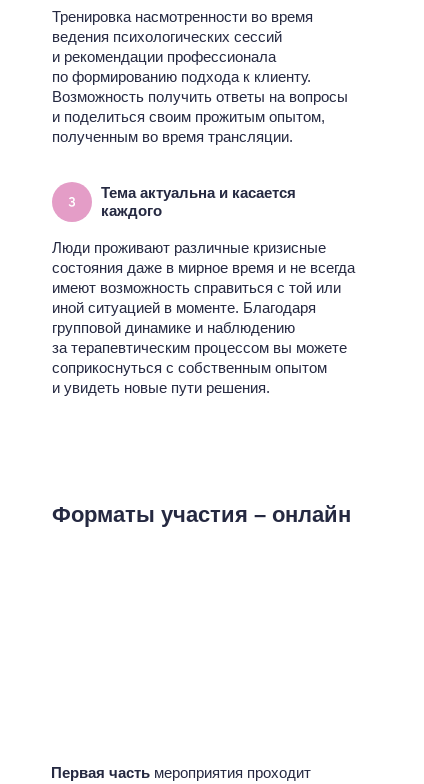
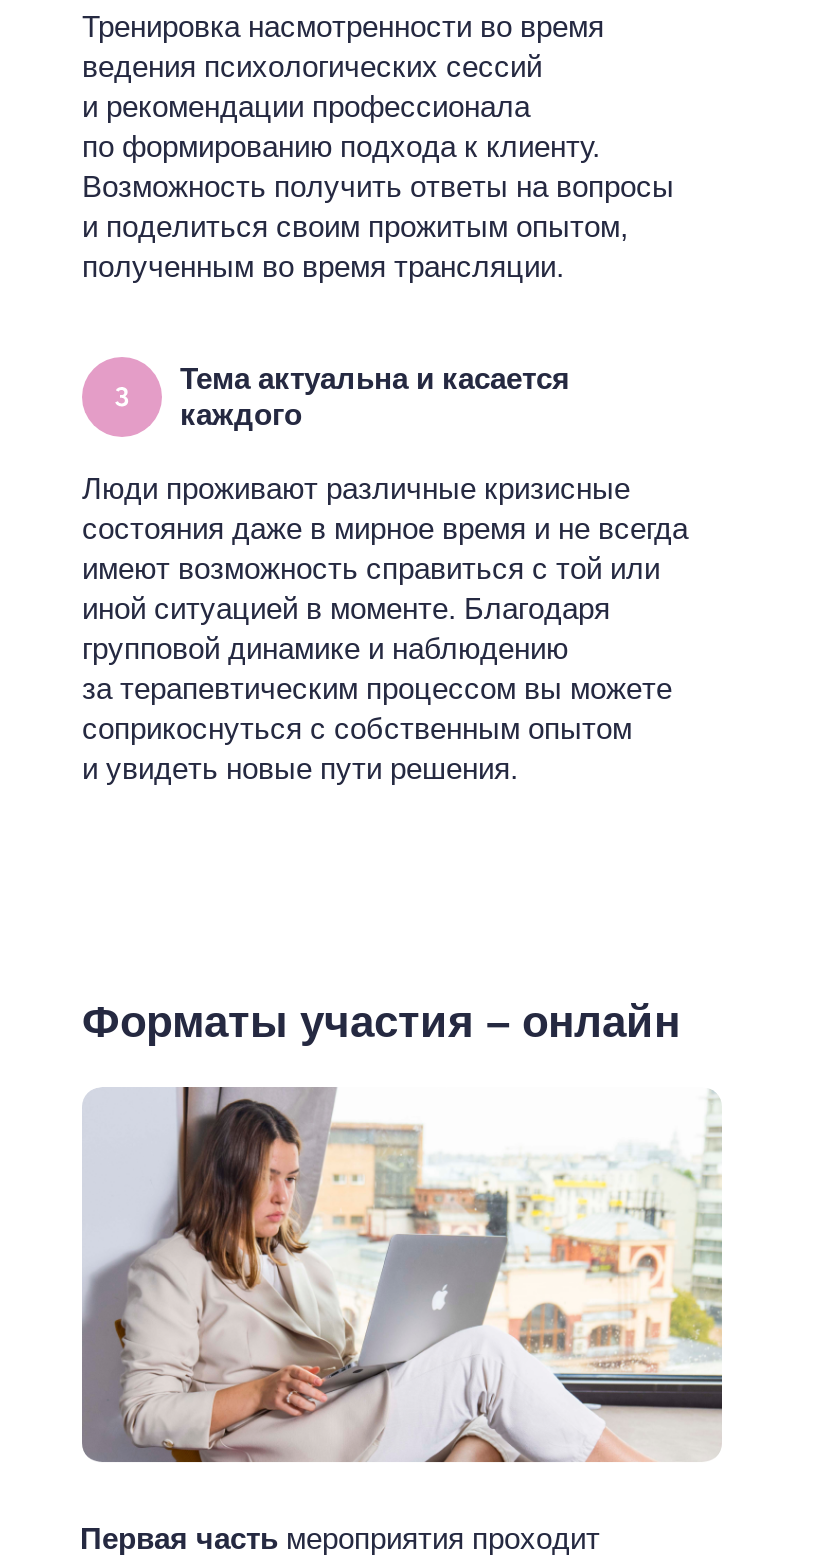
none -> [80,1085,724,1465] [image]

